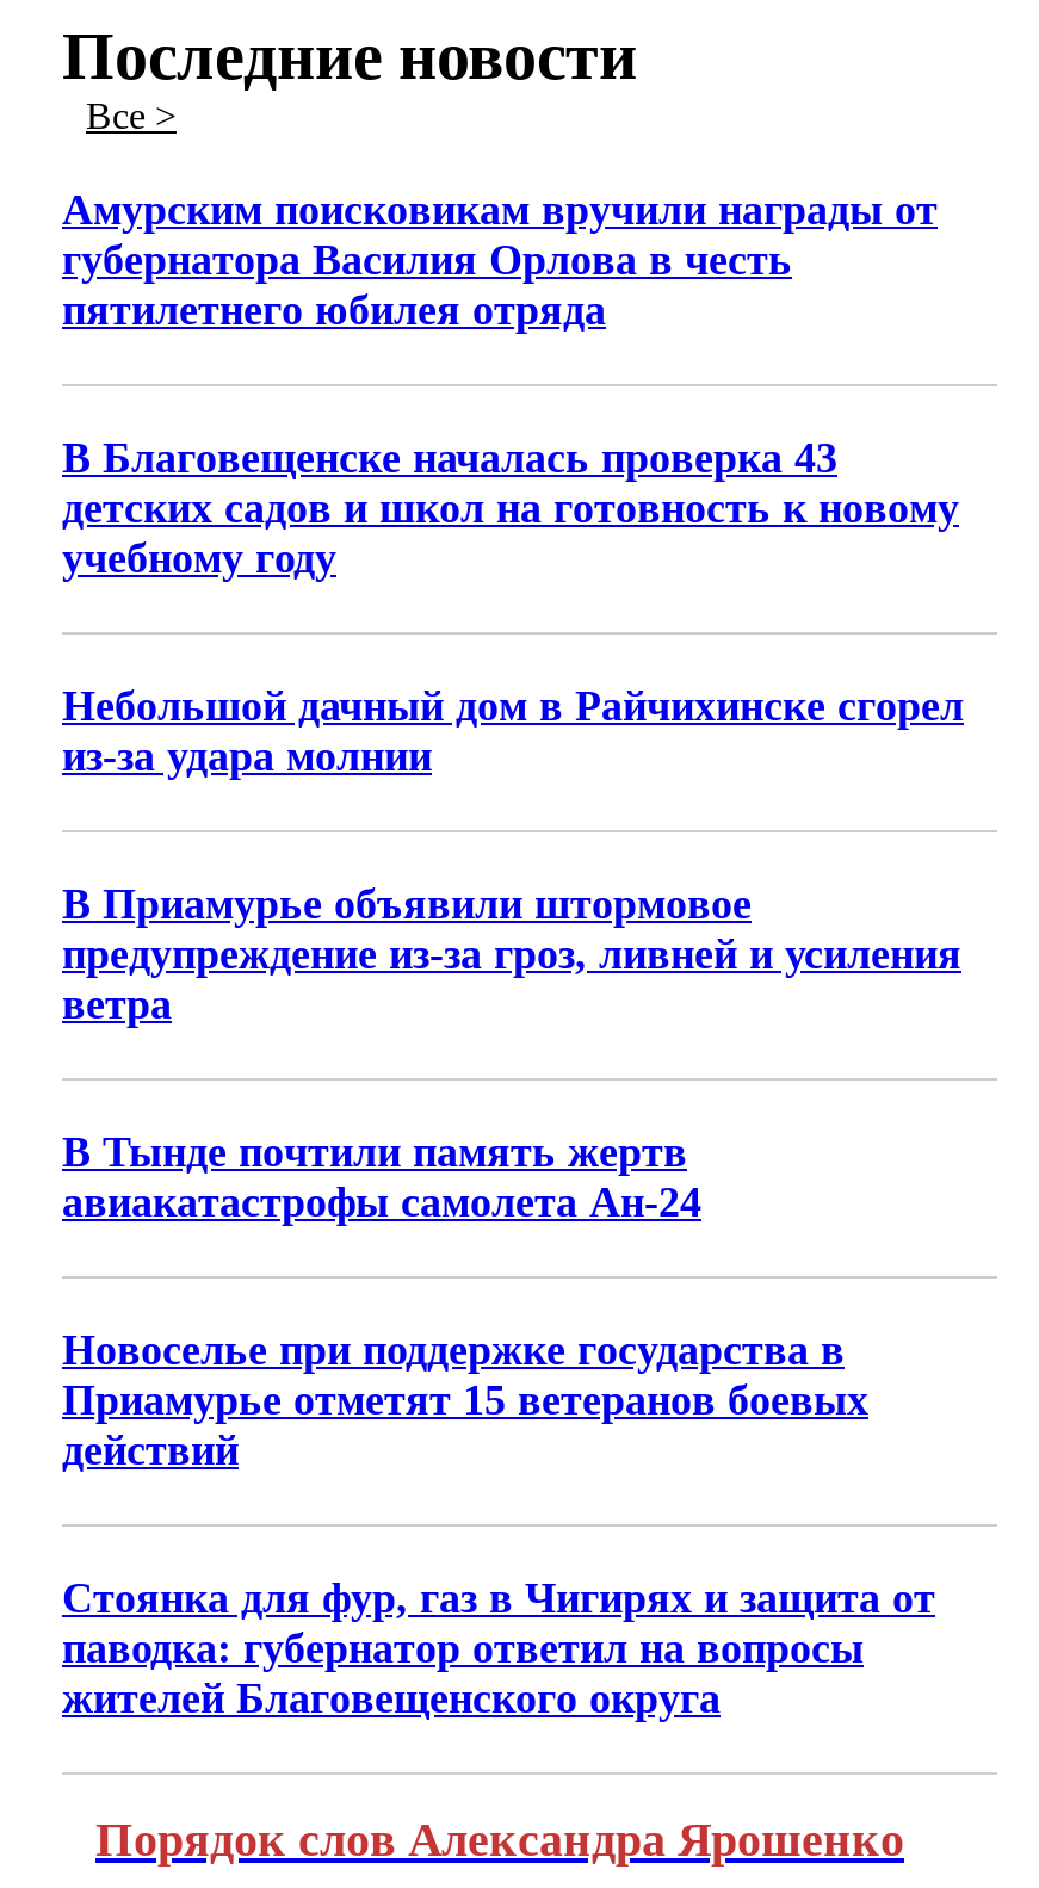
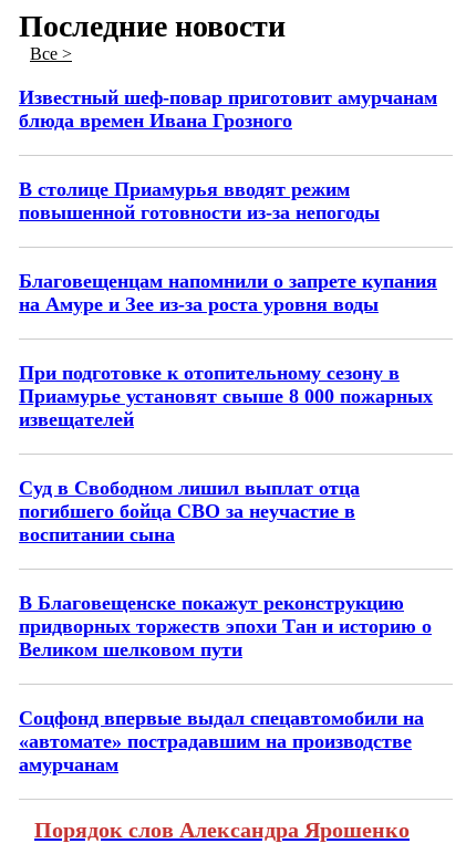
[62,187,938,335] Амурским поисковикам вручили награды от | губернатора Василия Орлова в честь | пятилетнего юбилея отряда -> [19,87,437,132] Известный шеф-повар приготовит амурчанам | блюда времен Ивана Грозного
[62,435,959,583] В Благовещенске началась проверка 43 | детских садов и школ на готовность к новому | учебному году -> [19,178,380,224] В столице Приамурья вводят режим | повышенной готовности из-за непогоды
[62,683,964,781] Небольшой дачный дом в Райчихинске сгорел | из-за удара молнии -> [19,270,437,316] Благовещенцам напомнили о запрете купания | на Амуре и Зее из-за роста уровня воды
[62,881,961,1029] В Приамурье объявили штормовое | предупреждение из-за гроз, ливней и усиления | ветра -> [19,362,433,431] При подготовке к отопительному сезону в | Приамурье установят свыше 8 000 пожарных | извещателей
[62,1129,701,1227] В Тынде почтили память жертв | авиакатастрофы самолета Ан-24 -> [19,477,360,546] Суд в Свободном лишил выплат отца | погибшего бойца СВО за неучастие в | воспитании сына
[62,1327,868,1475] Новоселье при поддержке государства в | Приамурье отметят 15 ветеранов боевых | действий -> [19,592,432,661] В Благовещенске покажут реконструкцию | придворных торжеств эпохи Тан и историю о | Великом шелковом пути
[62,1575,935,1723] Стоянка для фур, газ в Чигирях и защита от | паводка: губернатор ответил на вопросы | жителей Благовещенского округа -> [19,707,424,776] Соцфонд впервые выдал спецавтомобили на | «автомате» пострадавшим на производстве | амурчанам

